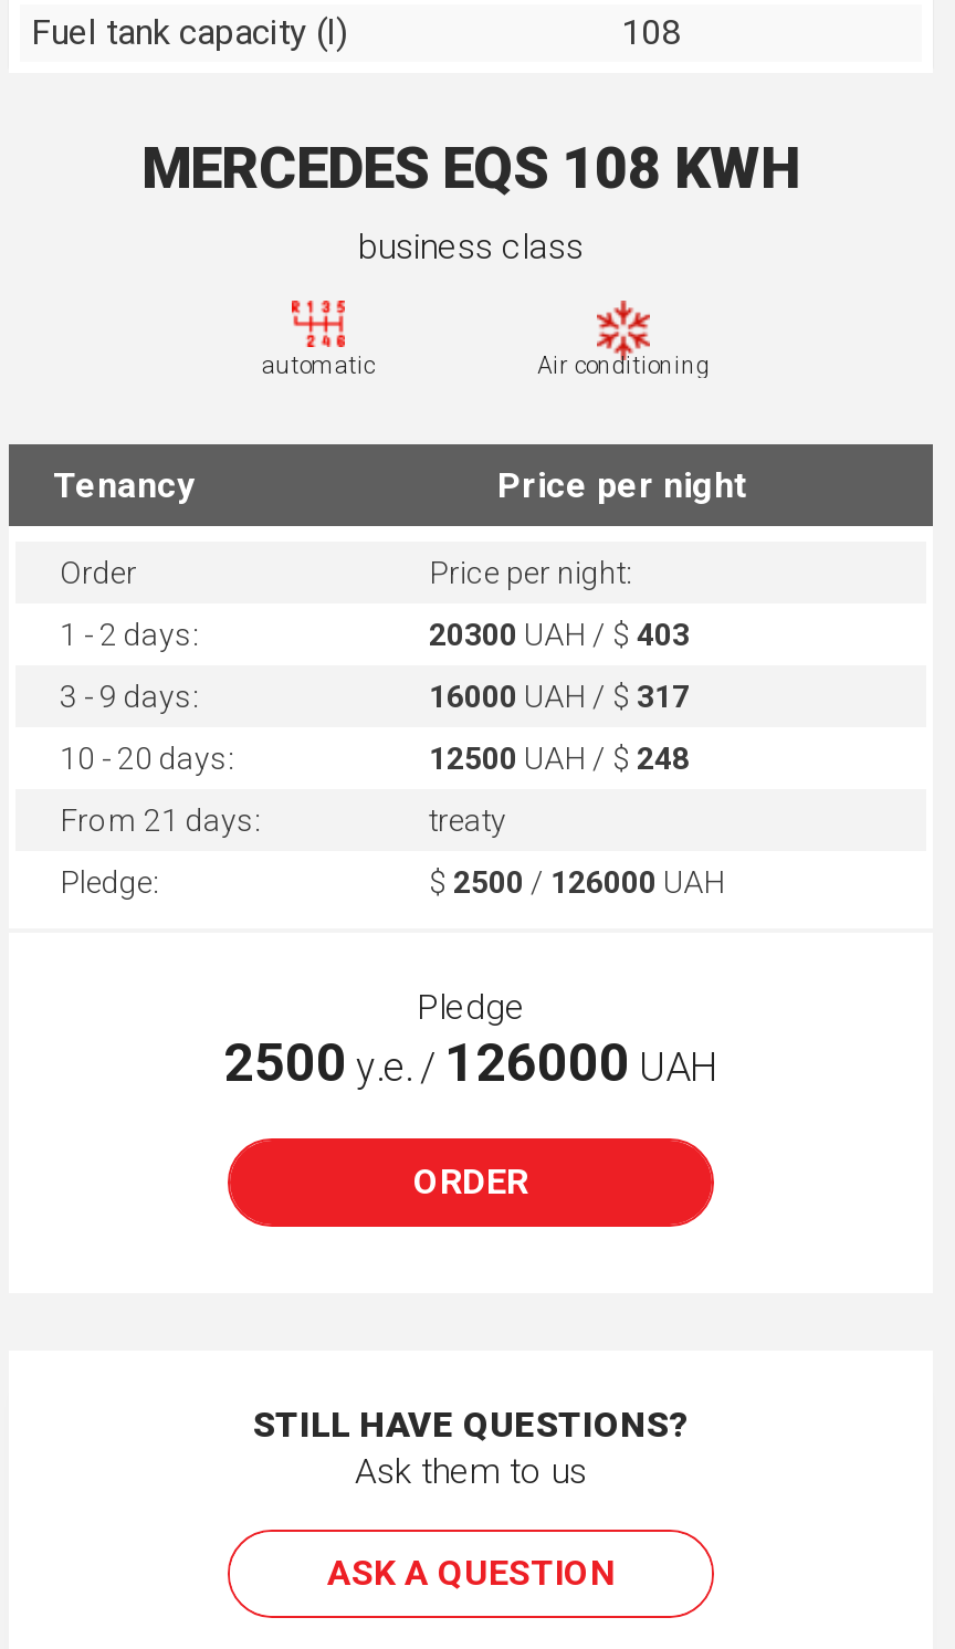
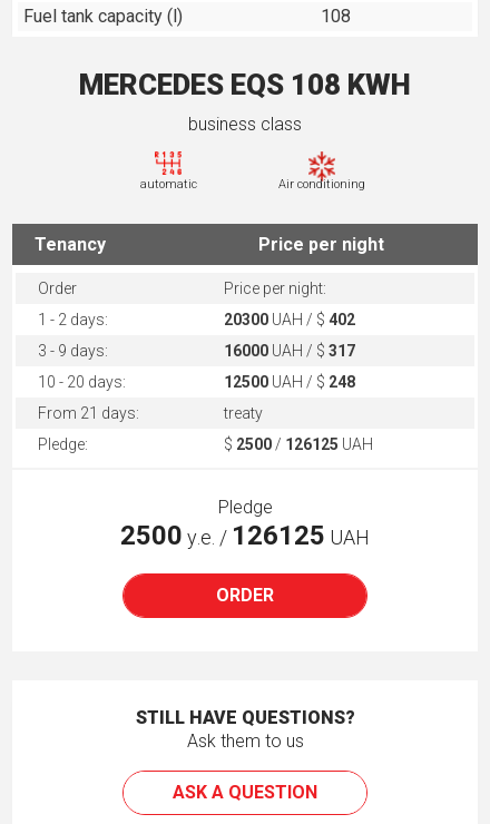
[429,617,690,652] 20300 UAH / $403 -> [224,311,355,328] 20300 UAH / $402
[429,864,725,900] $2500 / 126000 UAH -> [224,435,373,453] $2500 / 126125 UAH
[223,1032,718,1094] 2500 у.е. / 126000 UAH -> [120,520,370,551] 2500 у.е. / 126125 UAH

